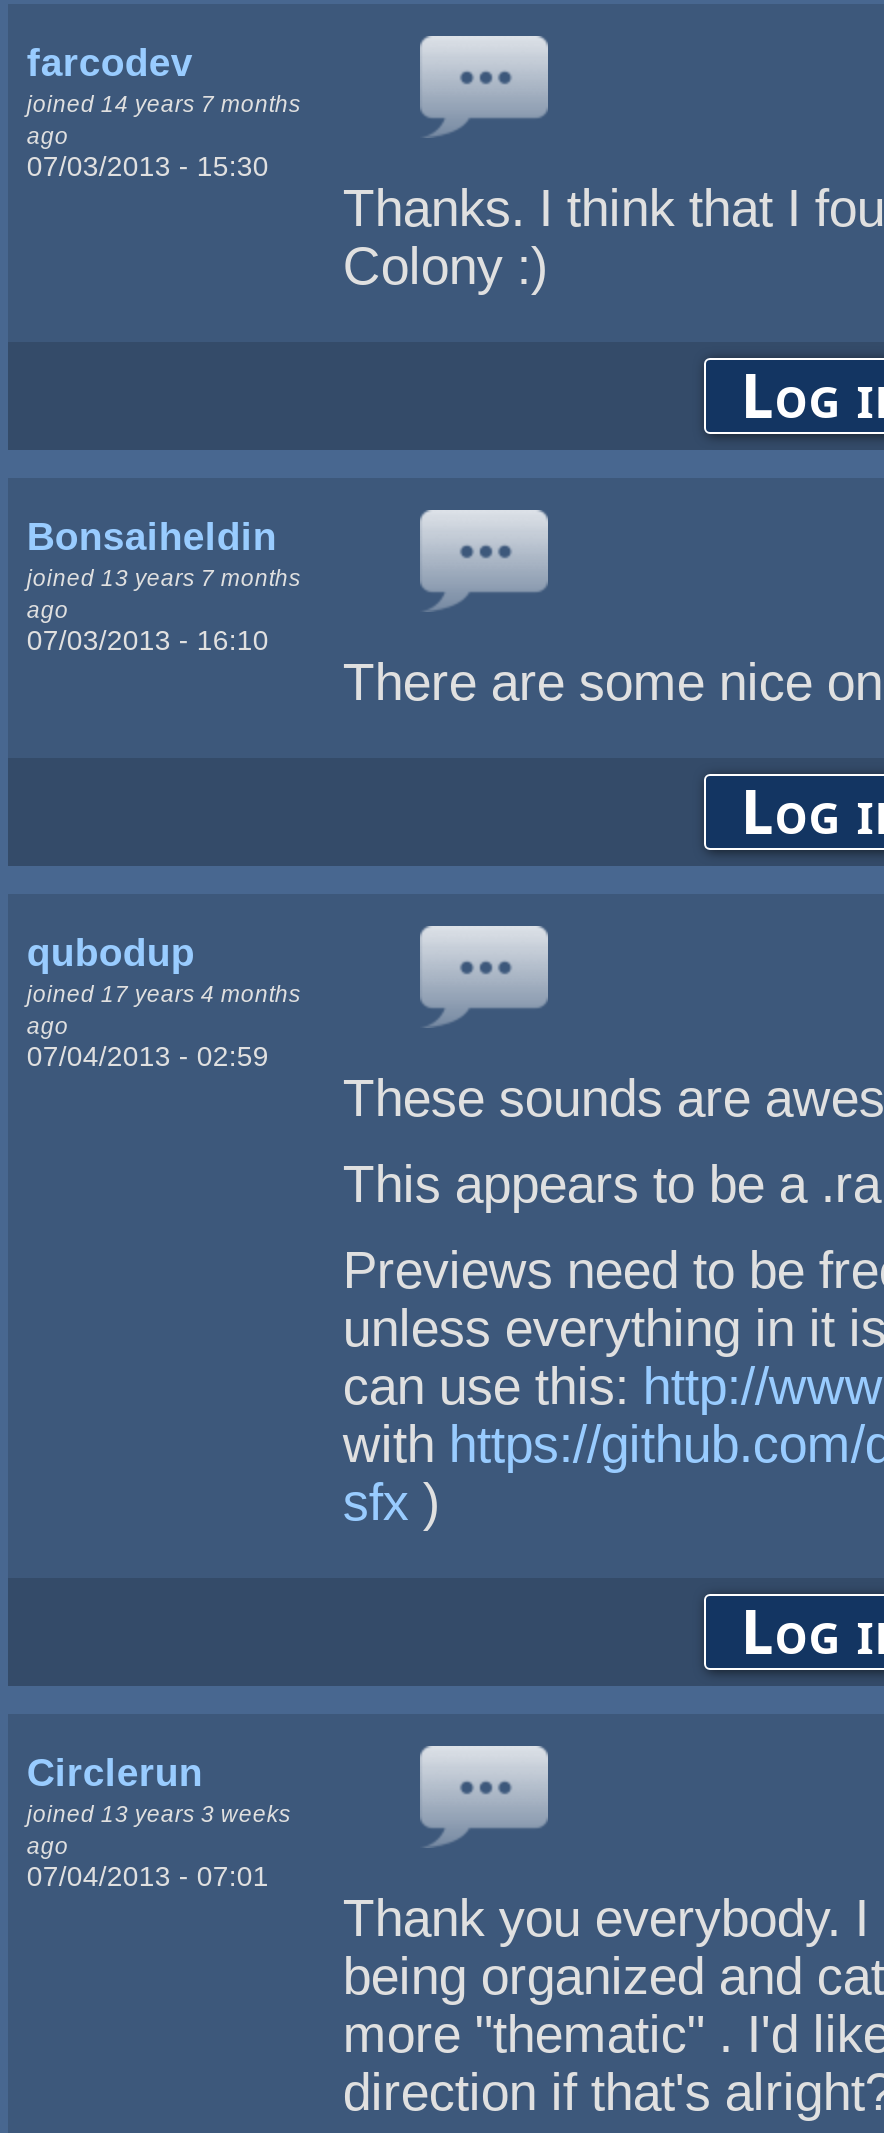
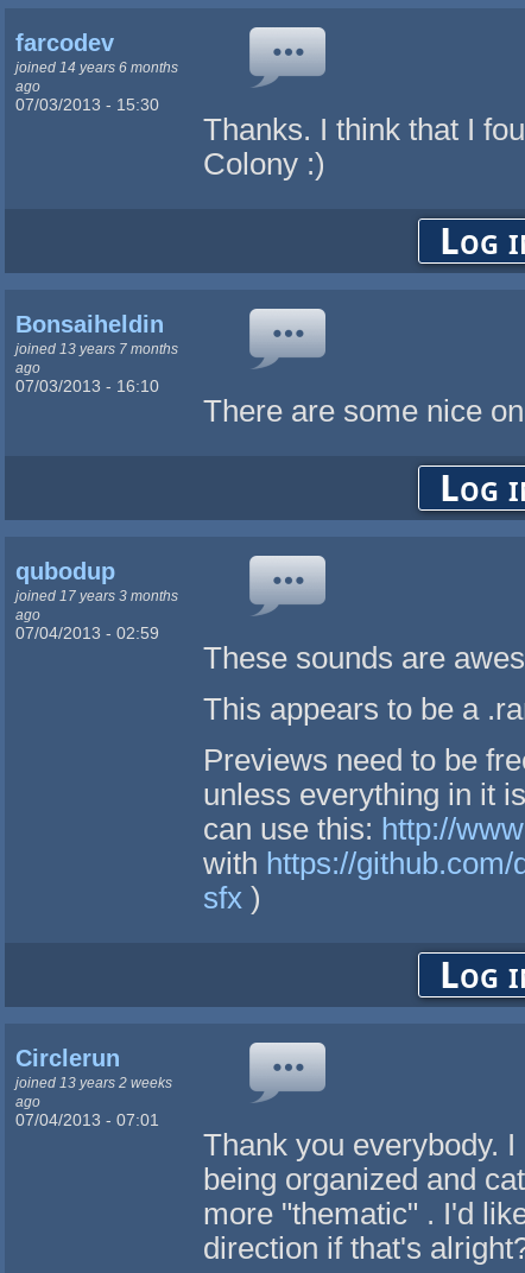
[27,89,301,115] joined 14 years 7 months -> [16,59,179,74] joined 14 years 6 months
[27,979,301,1005] joined 17 years 4 months -> [16,587,179,603] joined 17 years 3 months
[27,1799,291,1825] joined 13 years 3 weeks -> [16,1074,173,1090] joined 13 years 2 weeks

